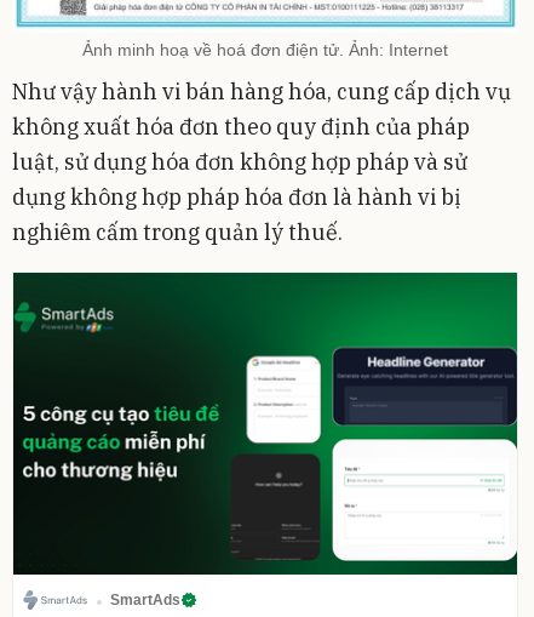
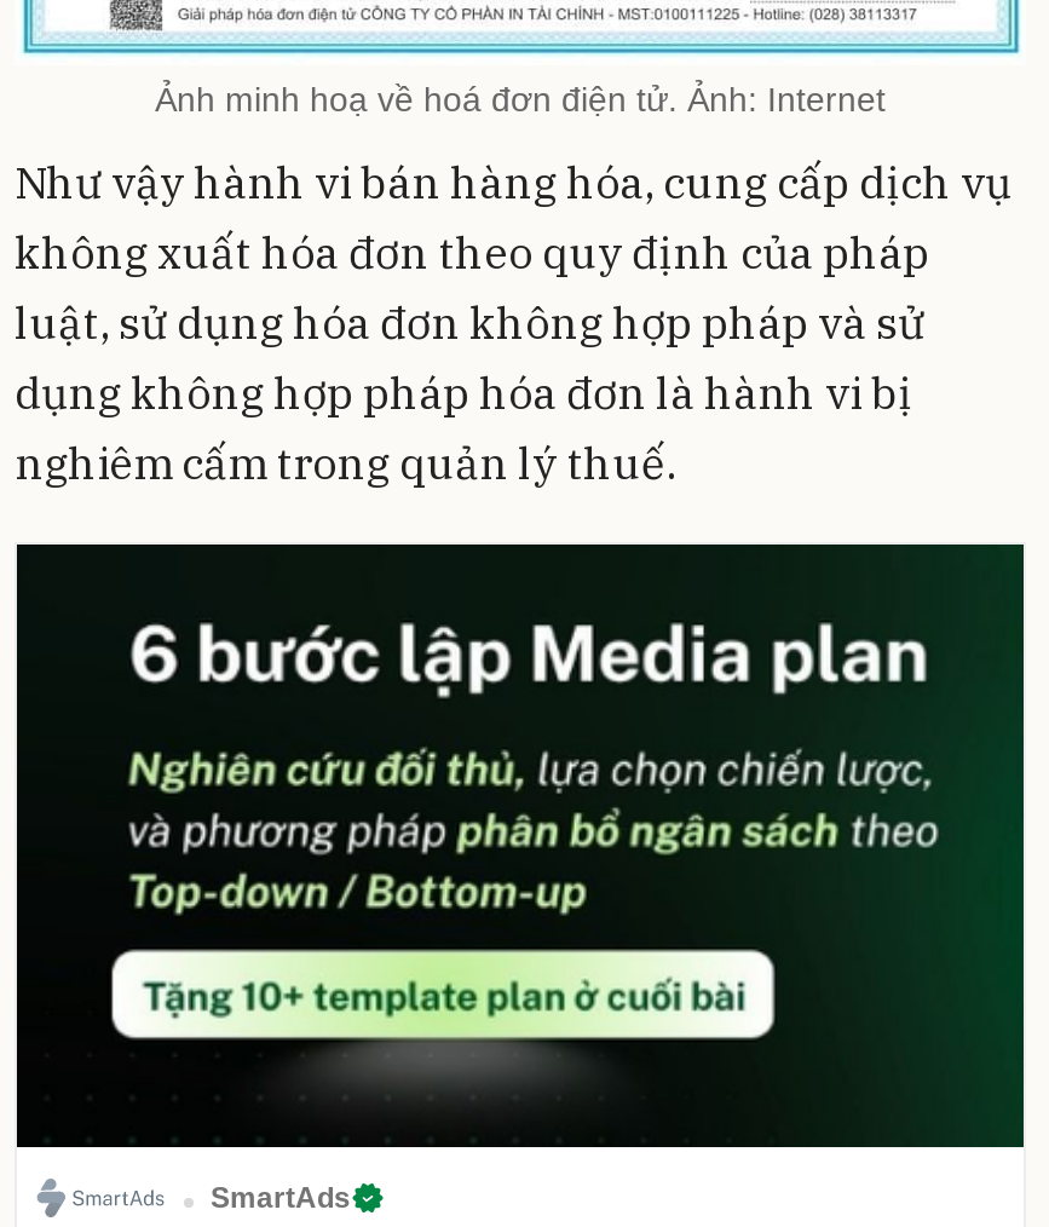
[13,273,517,575] [image] -> [17,545,1026,1147] [image]

